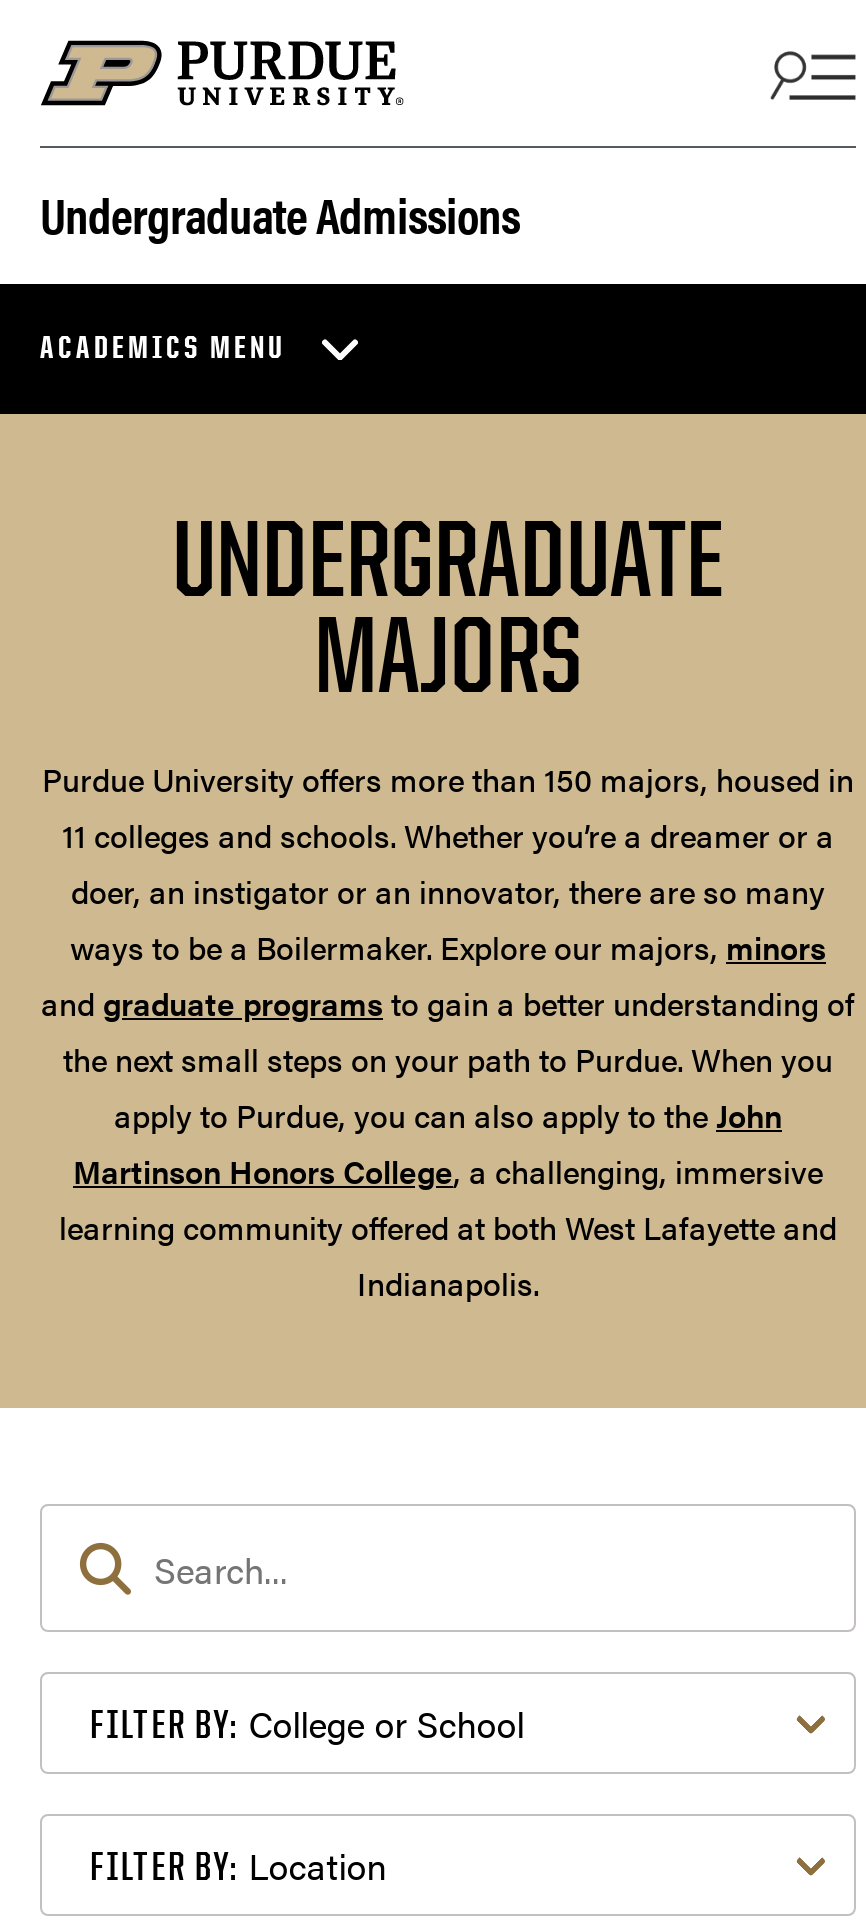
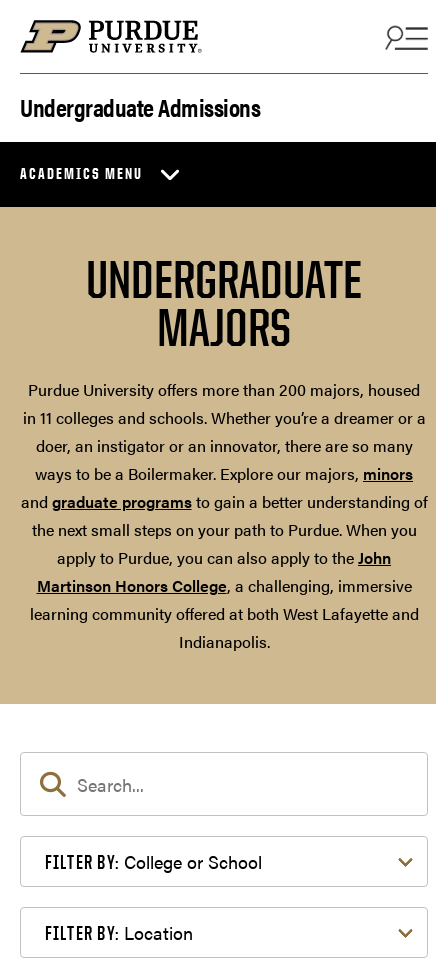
[42,756,854,858] Purdue University offers more than 150 majors, housed in | 11 colleges and schools. Whether you’re a dreamer or a -> [22,378,425,429] Purdue University offers more than 200 majors, housed | in 11 colleges and schools. Whether you’re a dreamer or a

